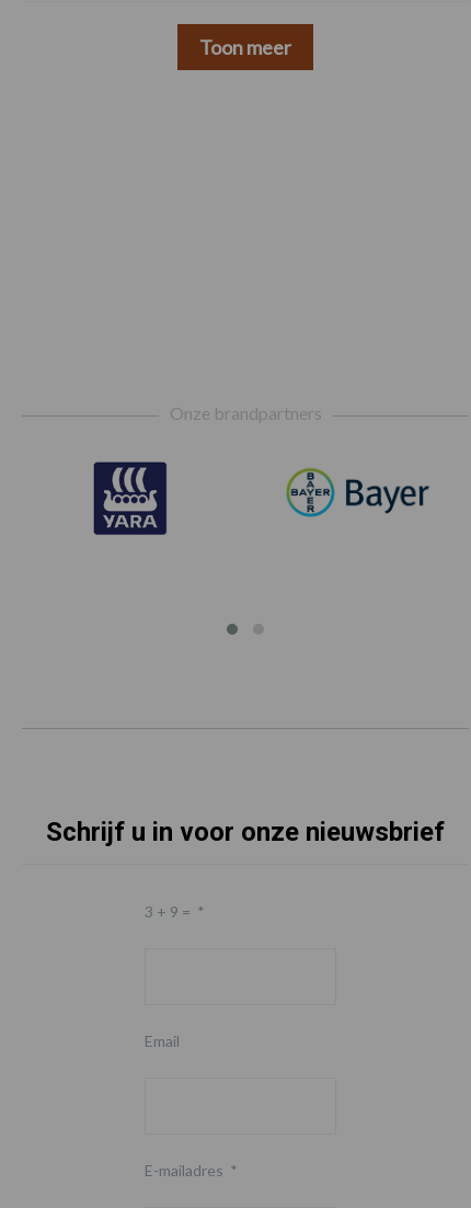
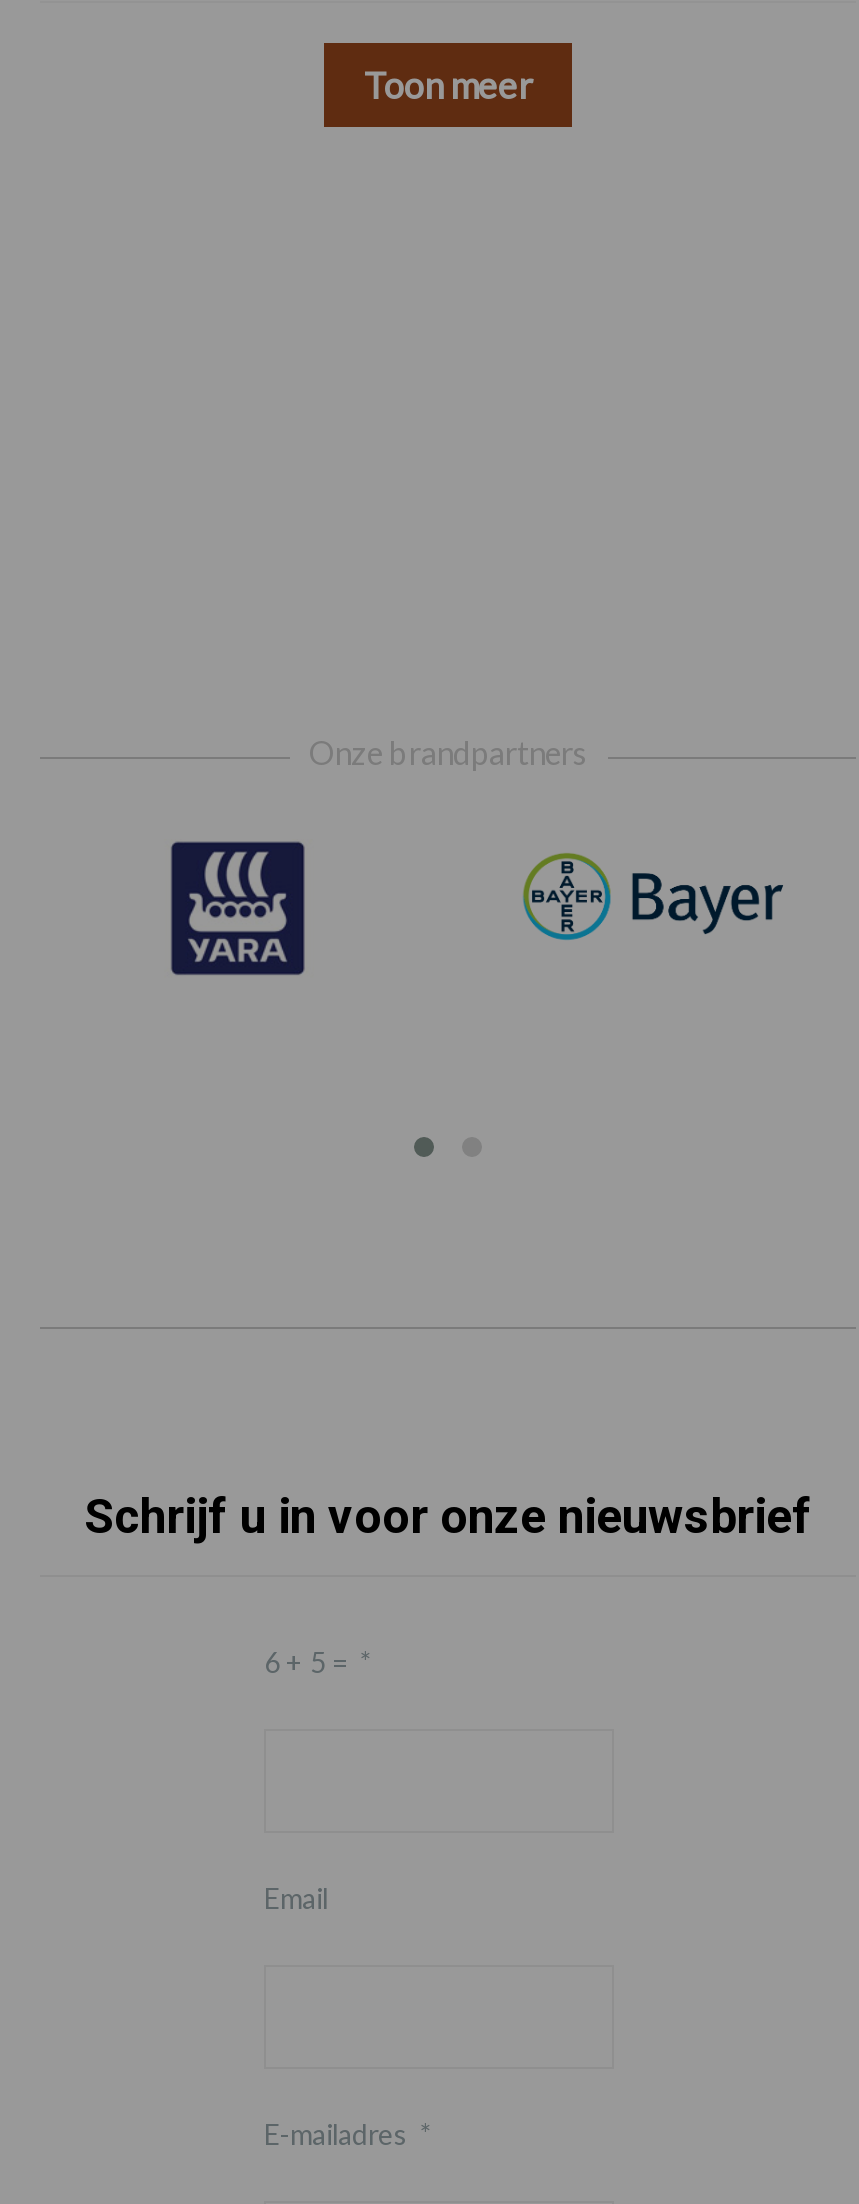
[145,902,205,920] 3 + 9 = * -> [264,1645,374,1679] 6 + 5 = *

